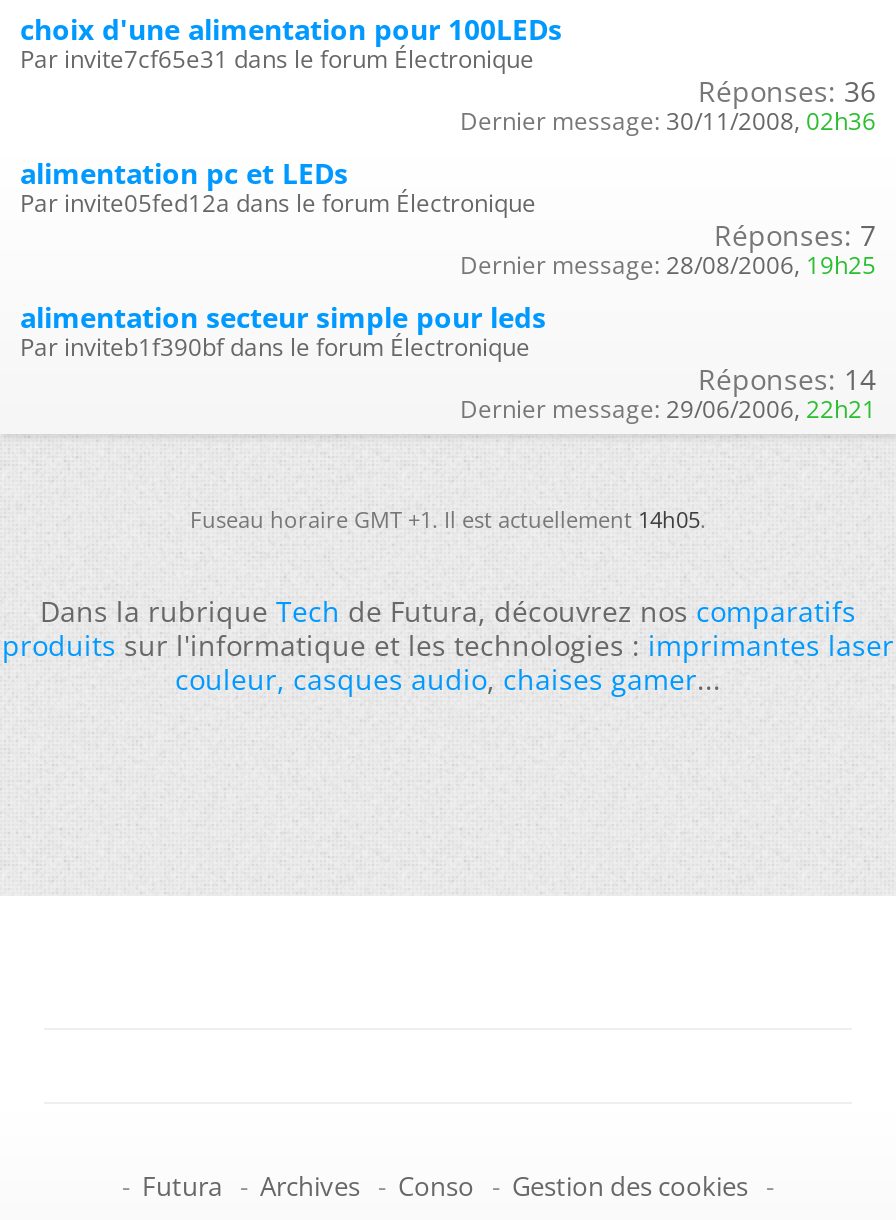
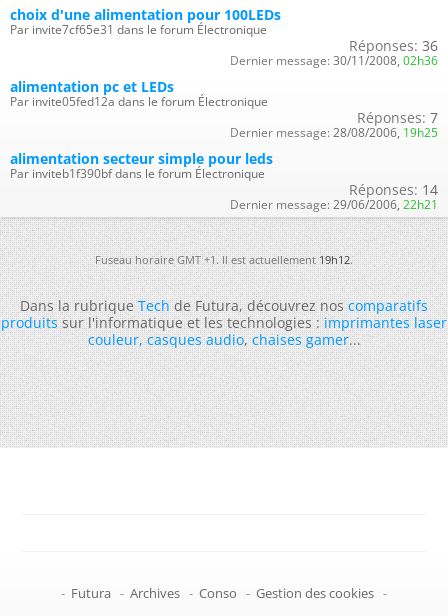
[190,504,706,534] Fuseau horaire GMT +1. Il est actuellement 14h05. -> [95,252,353,267] Fuseau horaire GMT +1. Il est actuellement 19h12.

